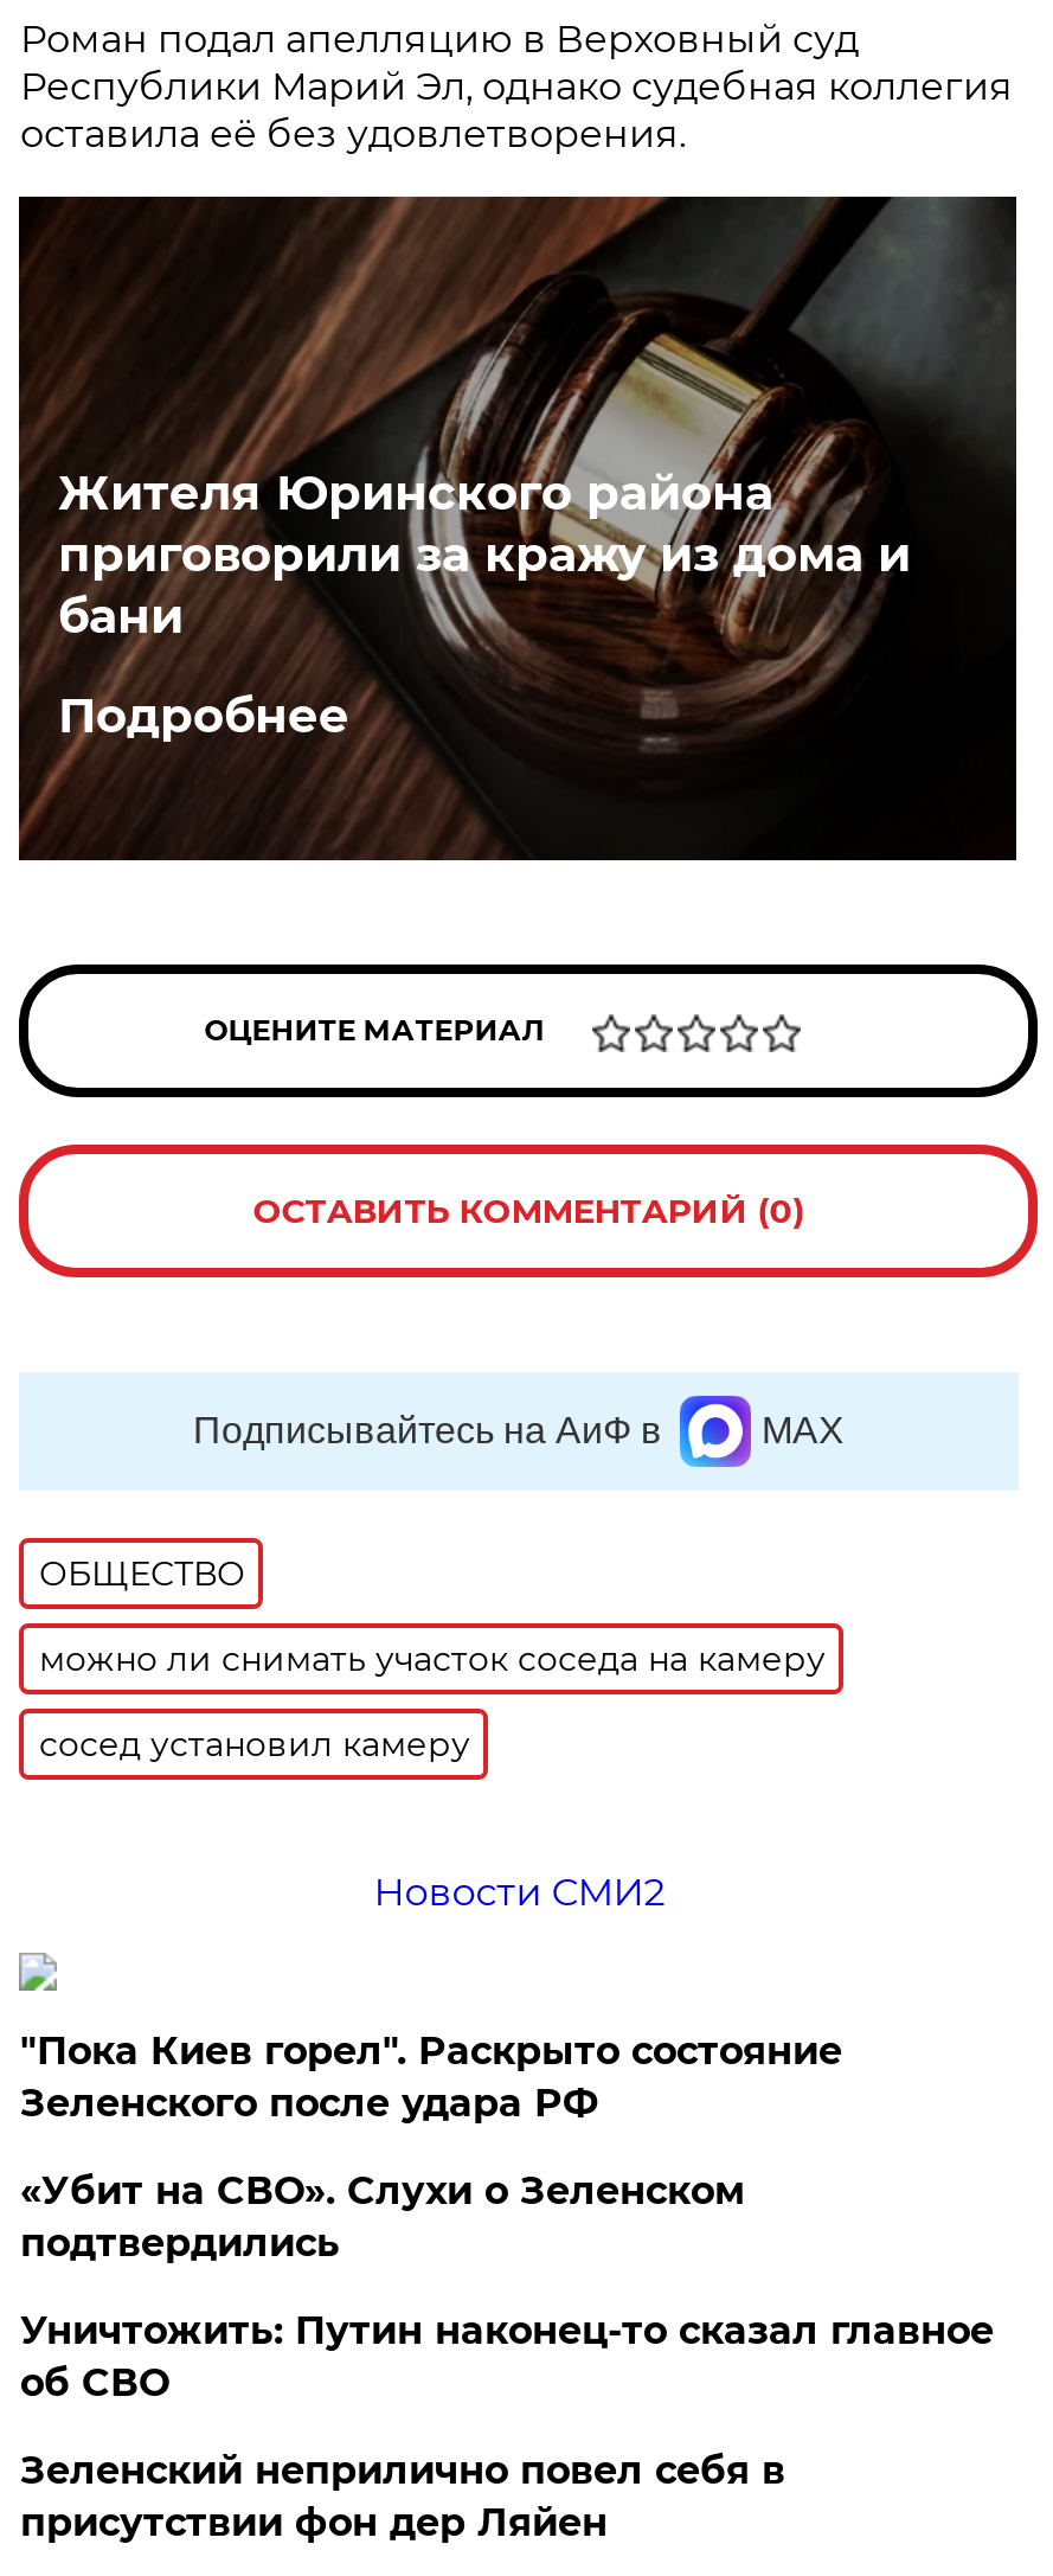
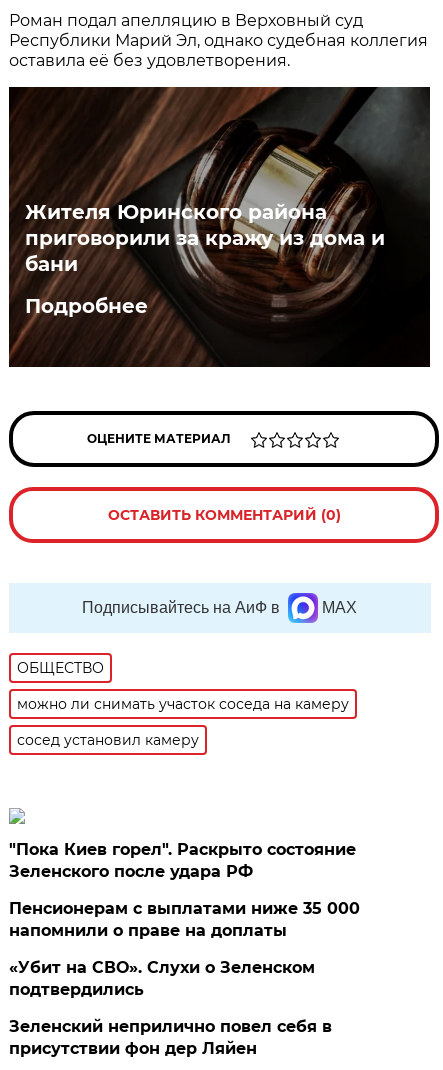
[374,1870,665,1915] Новости СМИ2 -> none
none -> [9,899,360,940] Пенсионерам с выплатами ниже 35 000 | напомнили о праве на доплаты
moved [20,2168,745,2266] -> [9,958,315,999]: «Убит на СВО». Слухи о Зеленском | подтвердились
[20,2308,994,2405] Уничтожить: Путин наконец-то сказал главное | об СВО -> none

